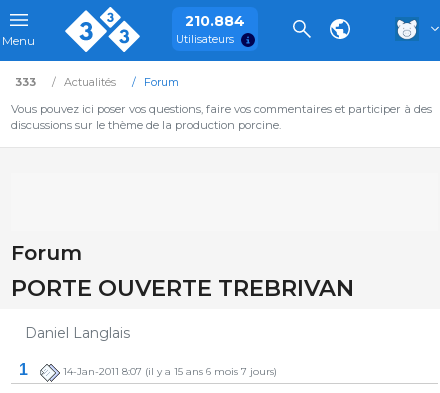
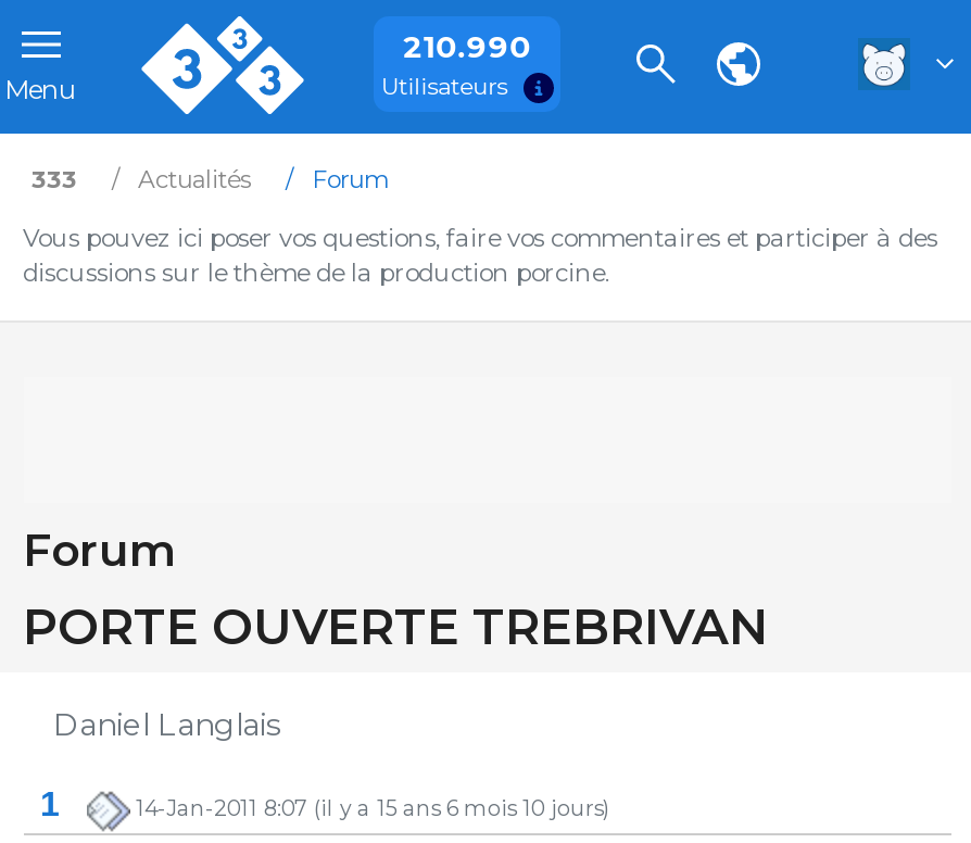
[185,11,245,29] 210.884 -> [403,26,532,65] 210.990
[62,366,276,377] 14-Jan-2011 8:07 (il y a 15 ans 6 mois 7 jours) -> [136,797,609,821] 14-Jan-2011 8:07 (il y a 15 ans 6 mois 10 jours)

